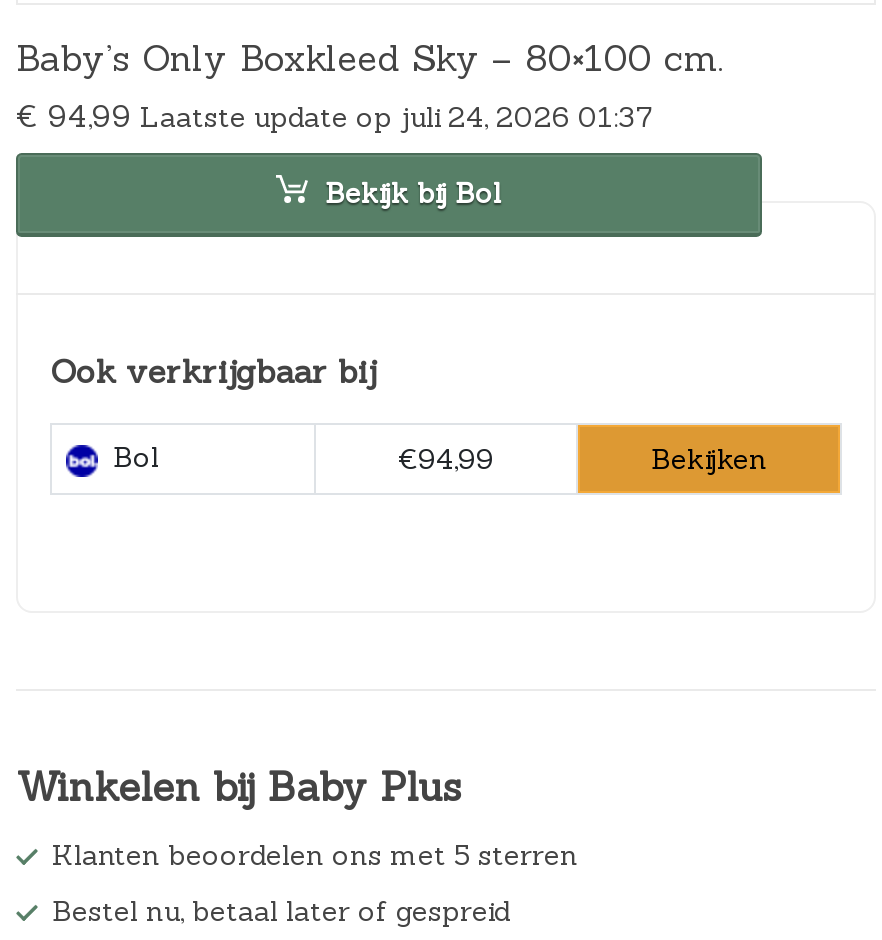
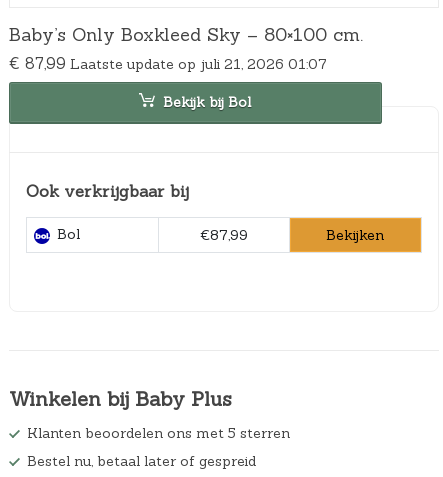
[16,97,654,135] € 94,99 Laatste update op juli 24, 2026 01:37 -> [9,54,327,73] € 87,99 Laatste update op juli 21, 2026 01:07
[398,442,494,478] €94,99 -> [200,226,248,244] €87,99

